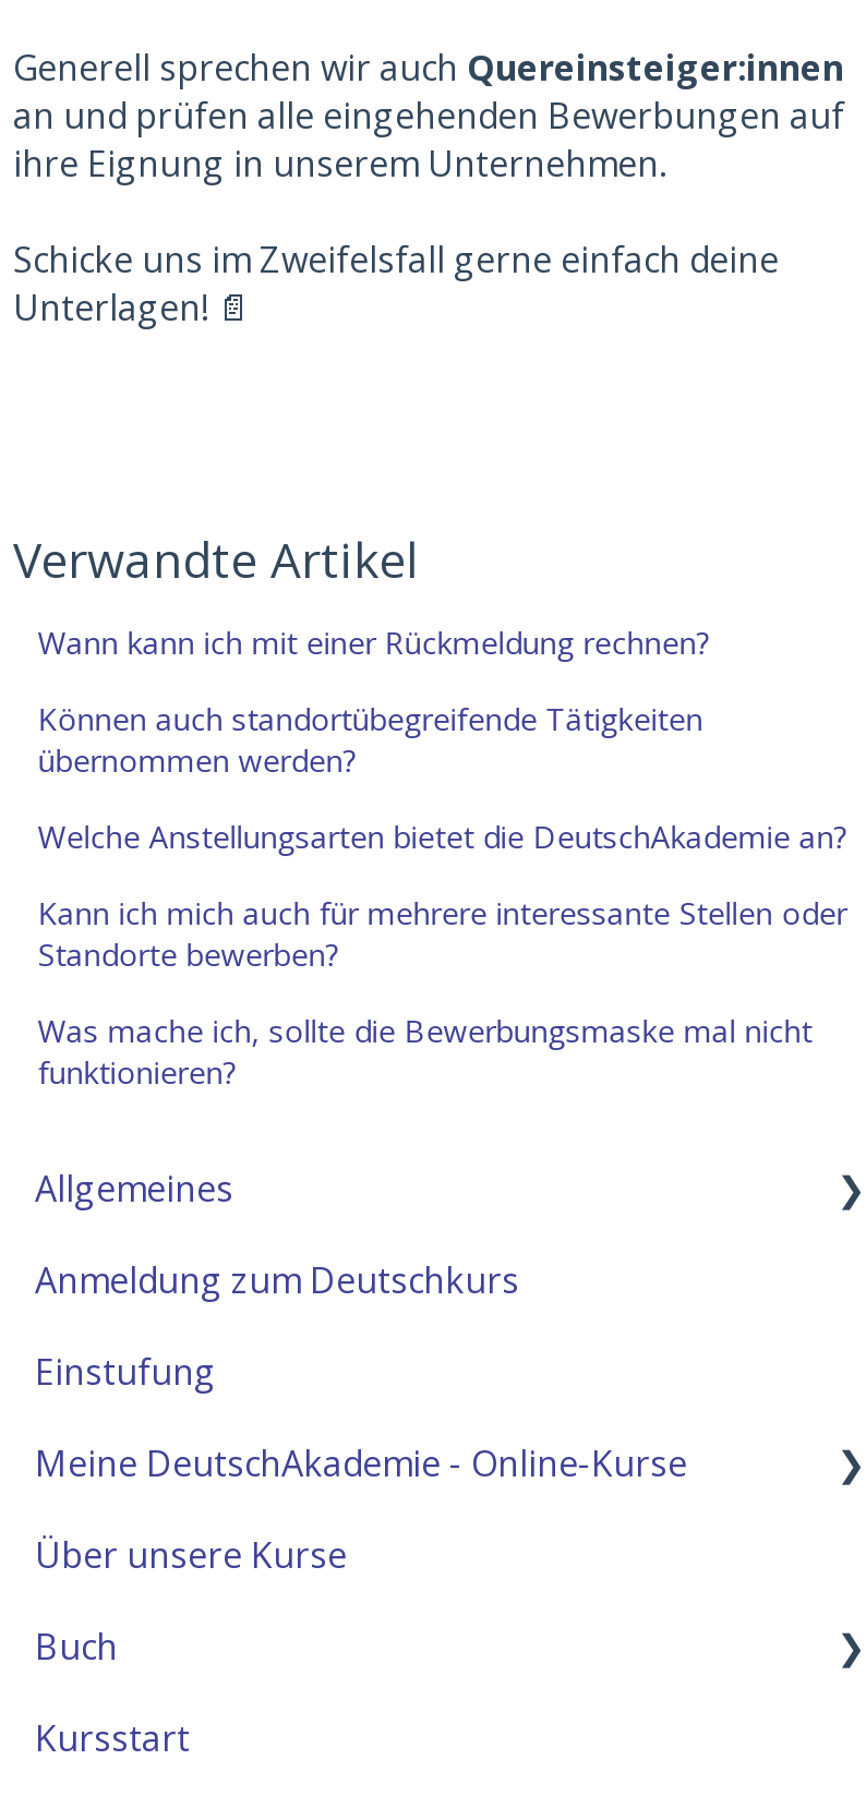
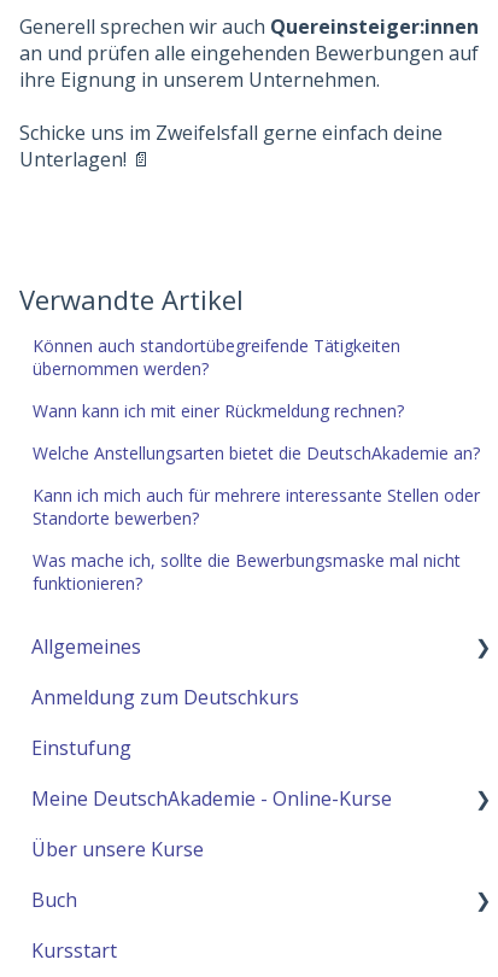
moved [38,622,709,664] -> [33,399,404,422]: Wann kann ich mit einer Rückmeldung rechnen?
moved [38,699,703,781] -> [33,334,401,380]: Können auch standortübegreifende Tätigkeiten | übernommen werden?

